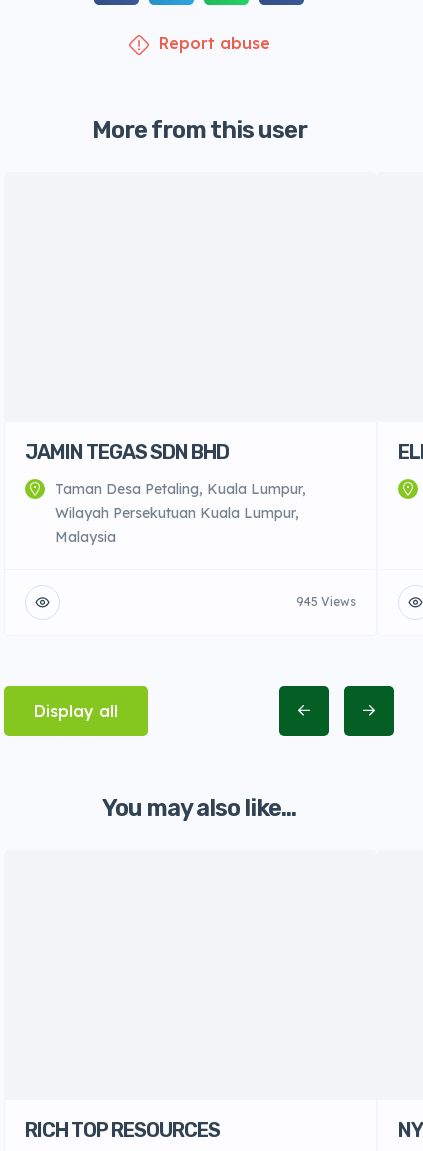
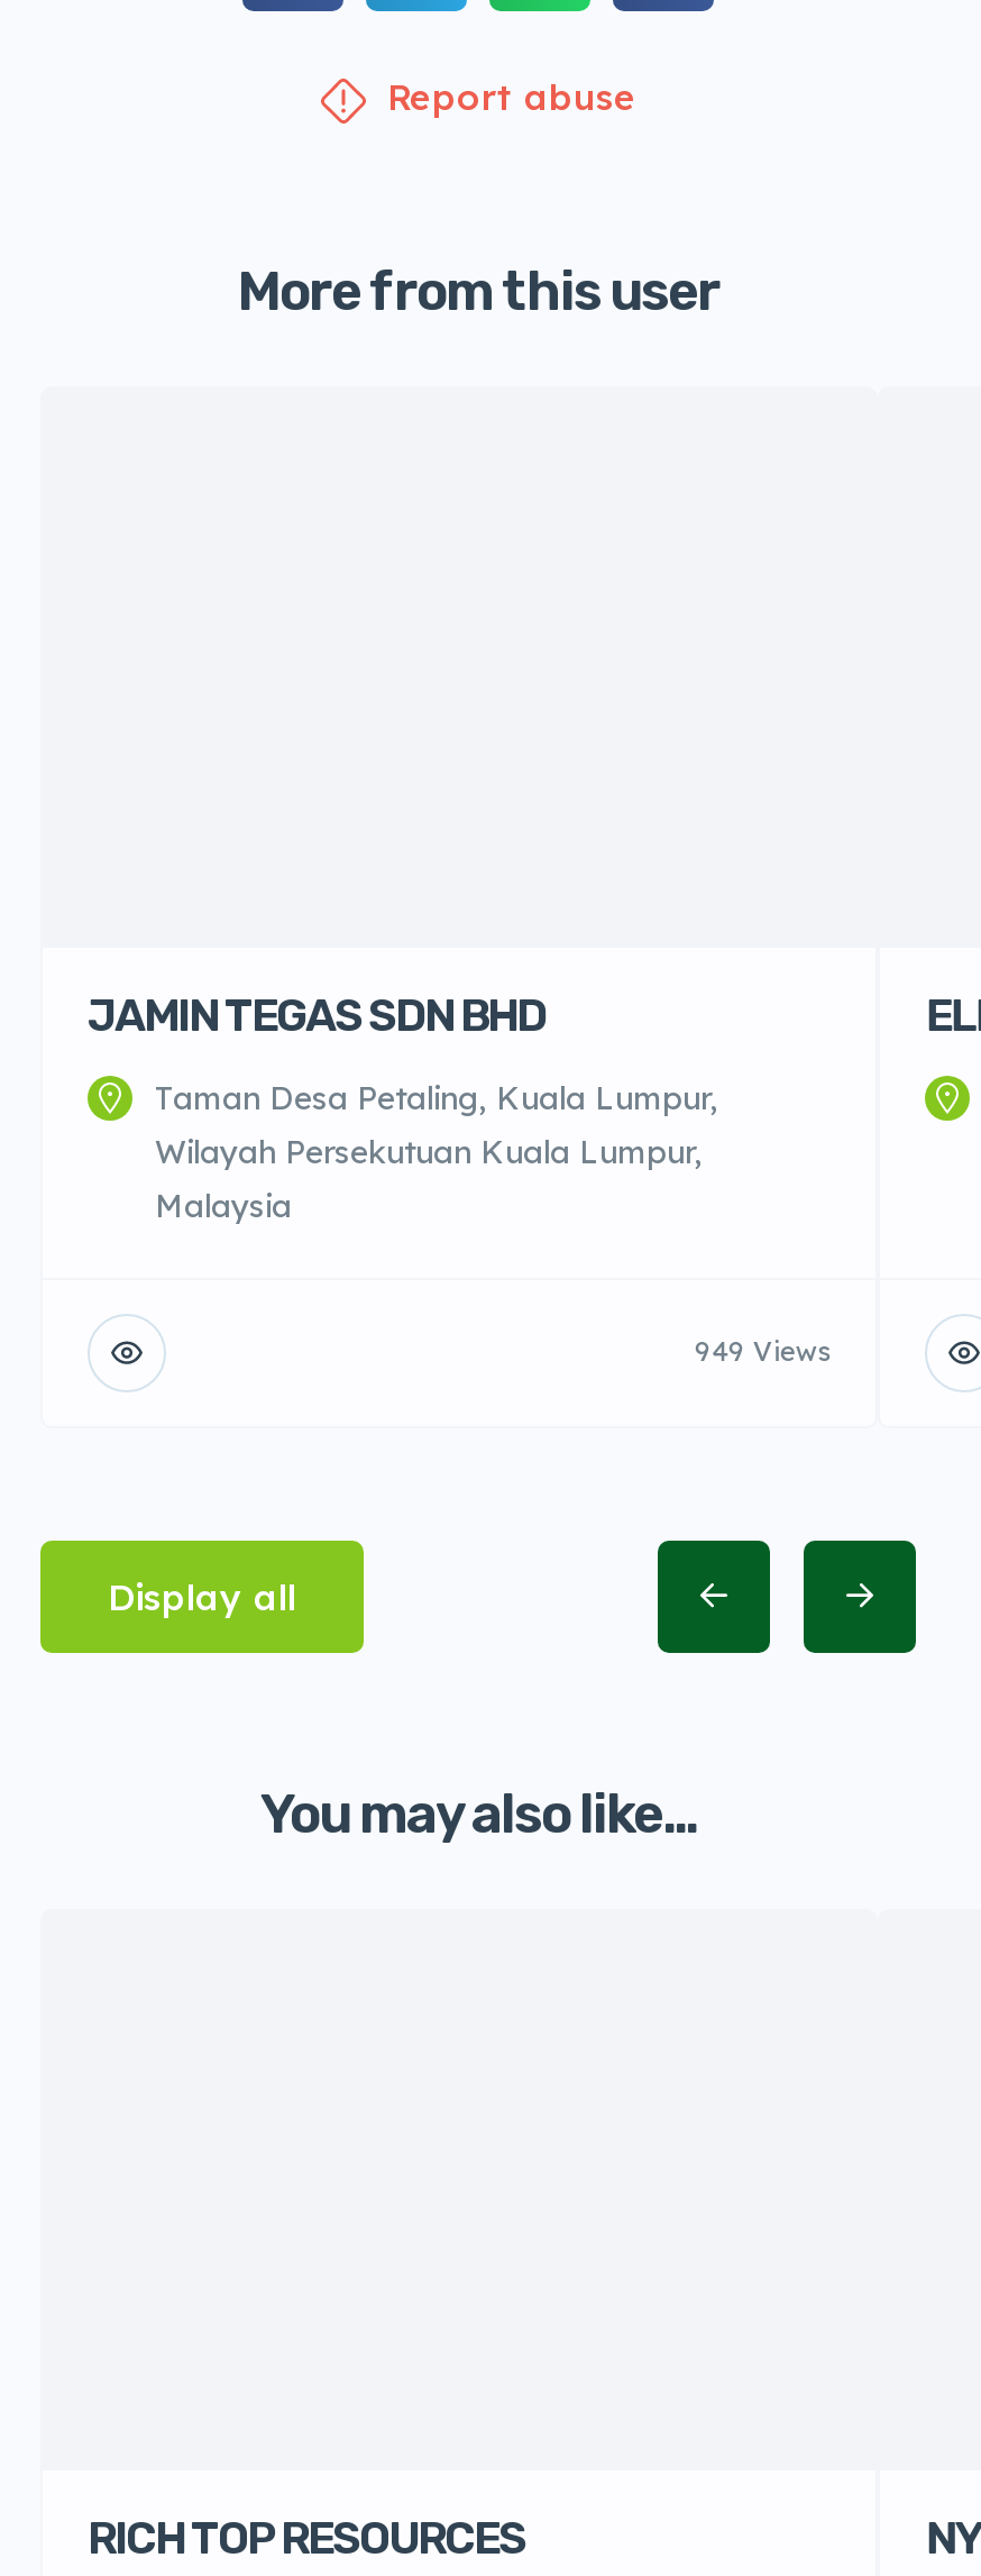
[296,594,356,609] 945 Views -> [694,1335,831,1369] 949 Views

